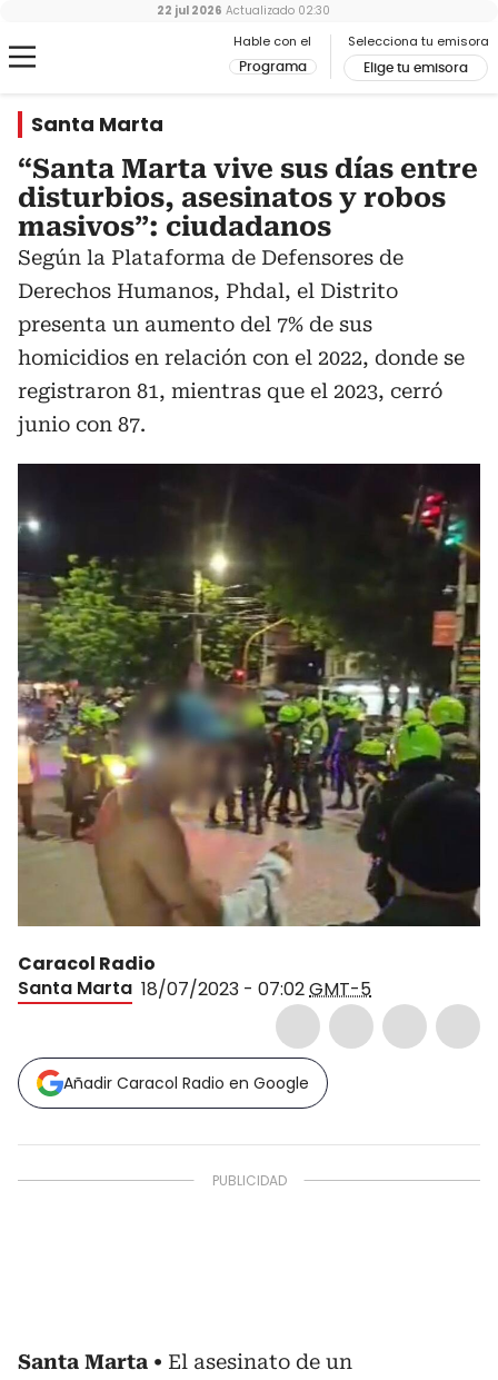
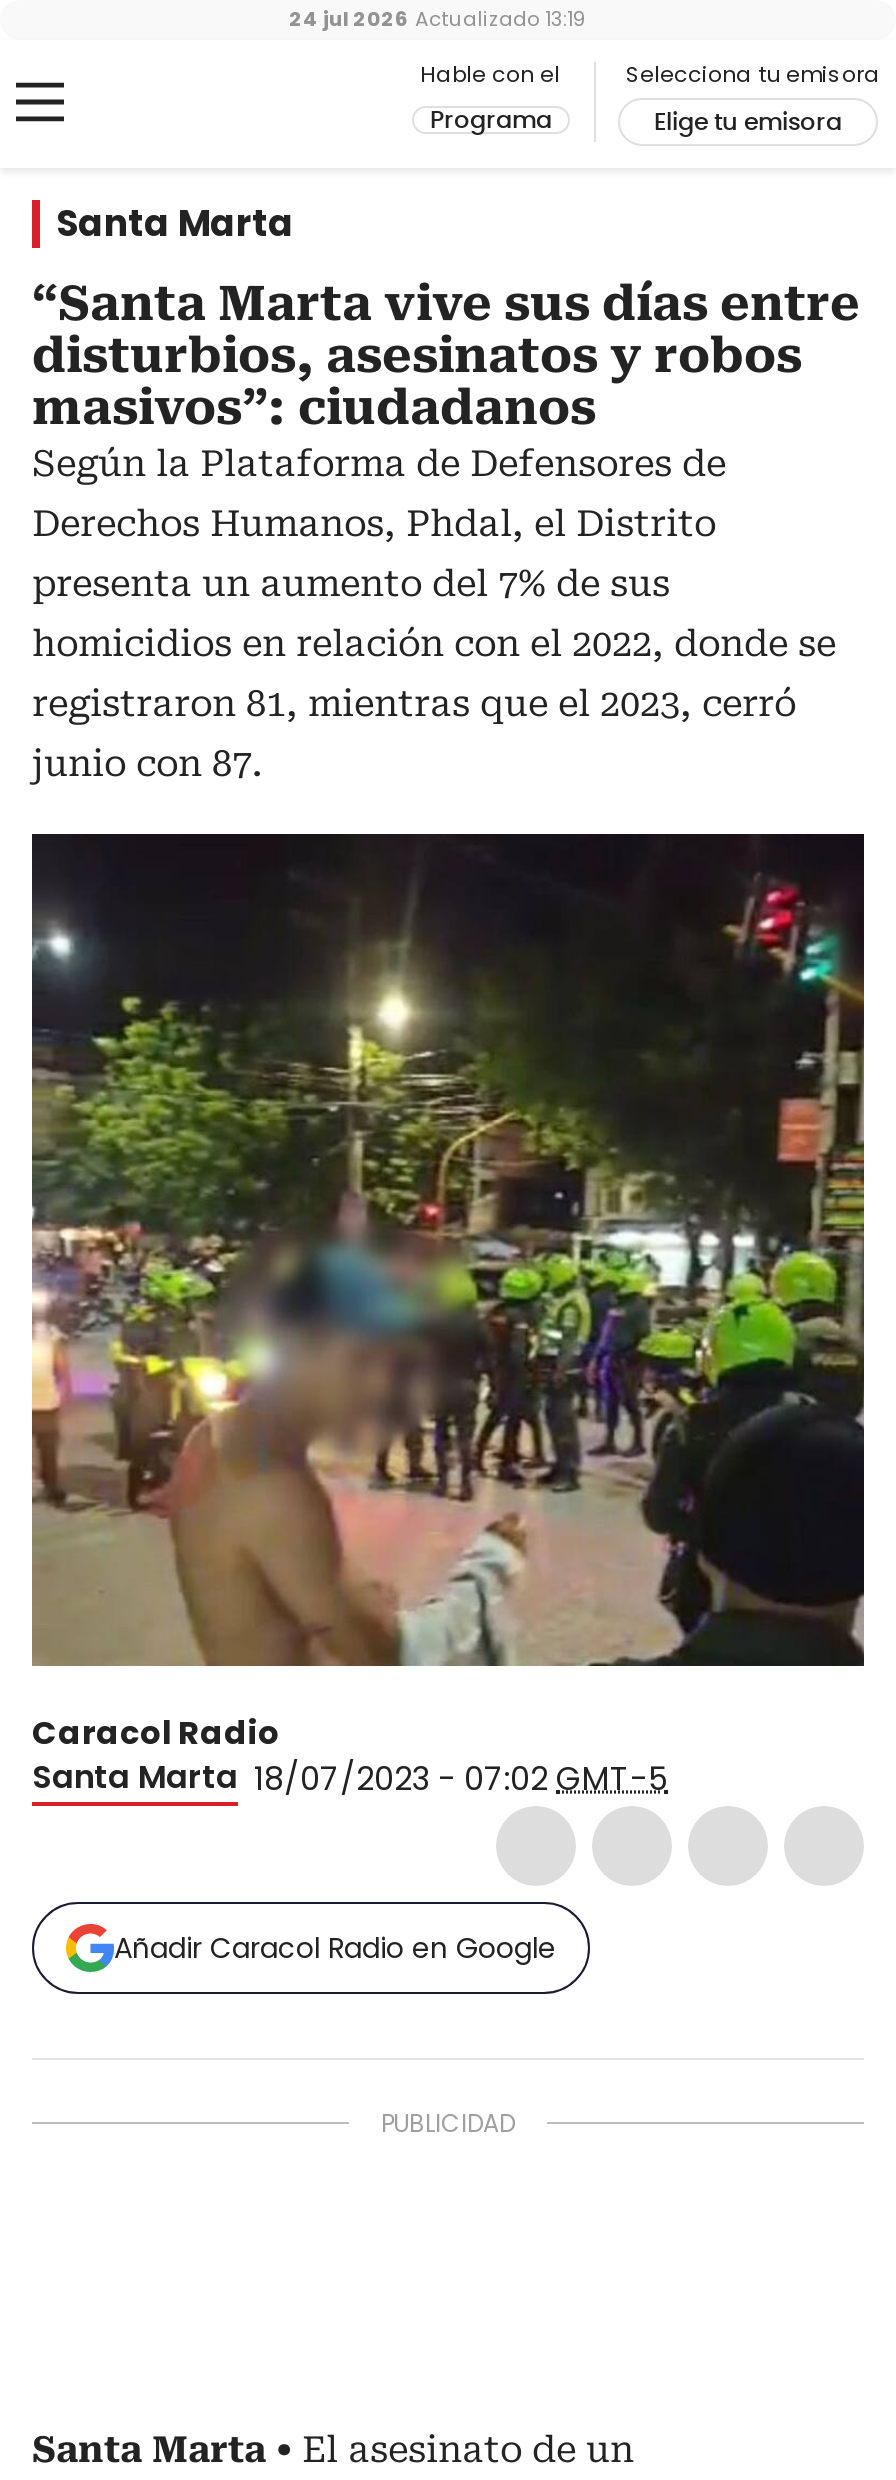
[157,2,330,19] 22 jul 2026 Actualizado 02:30 -> [289,4,587,34] 24 jul 2026 Actualizado 13:19

